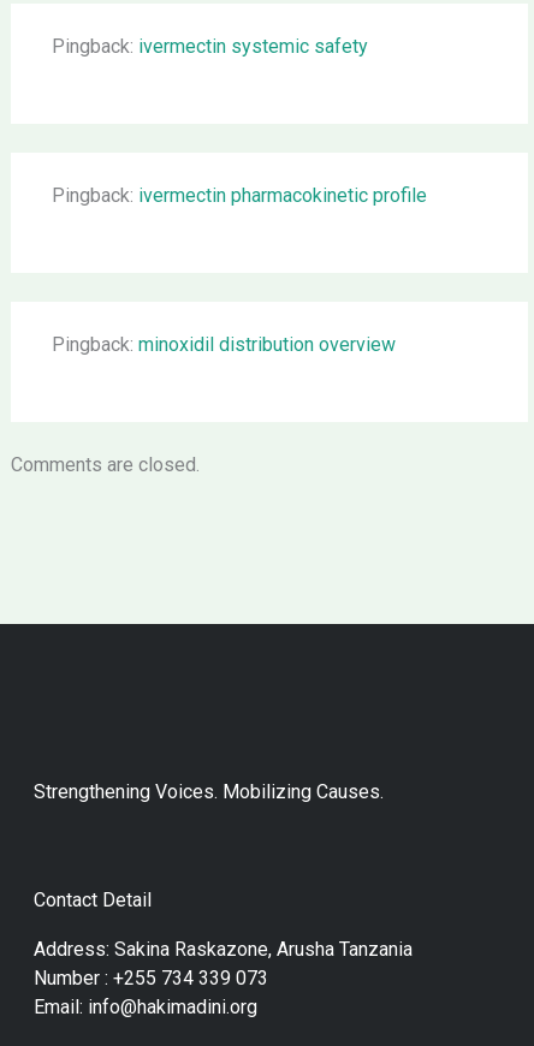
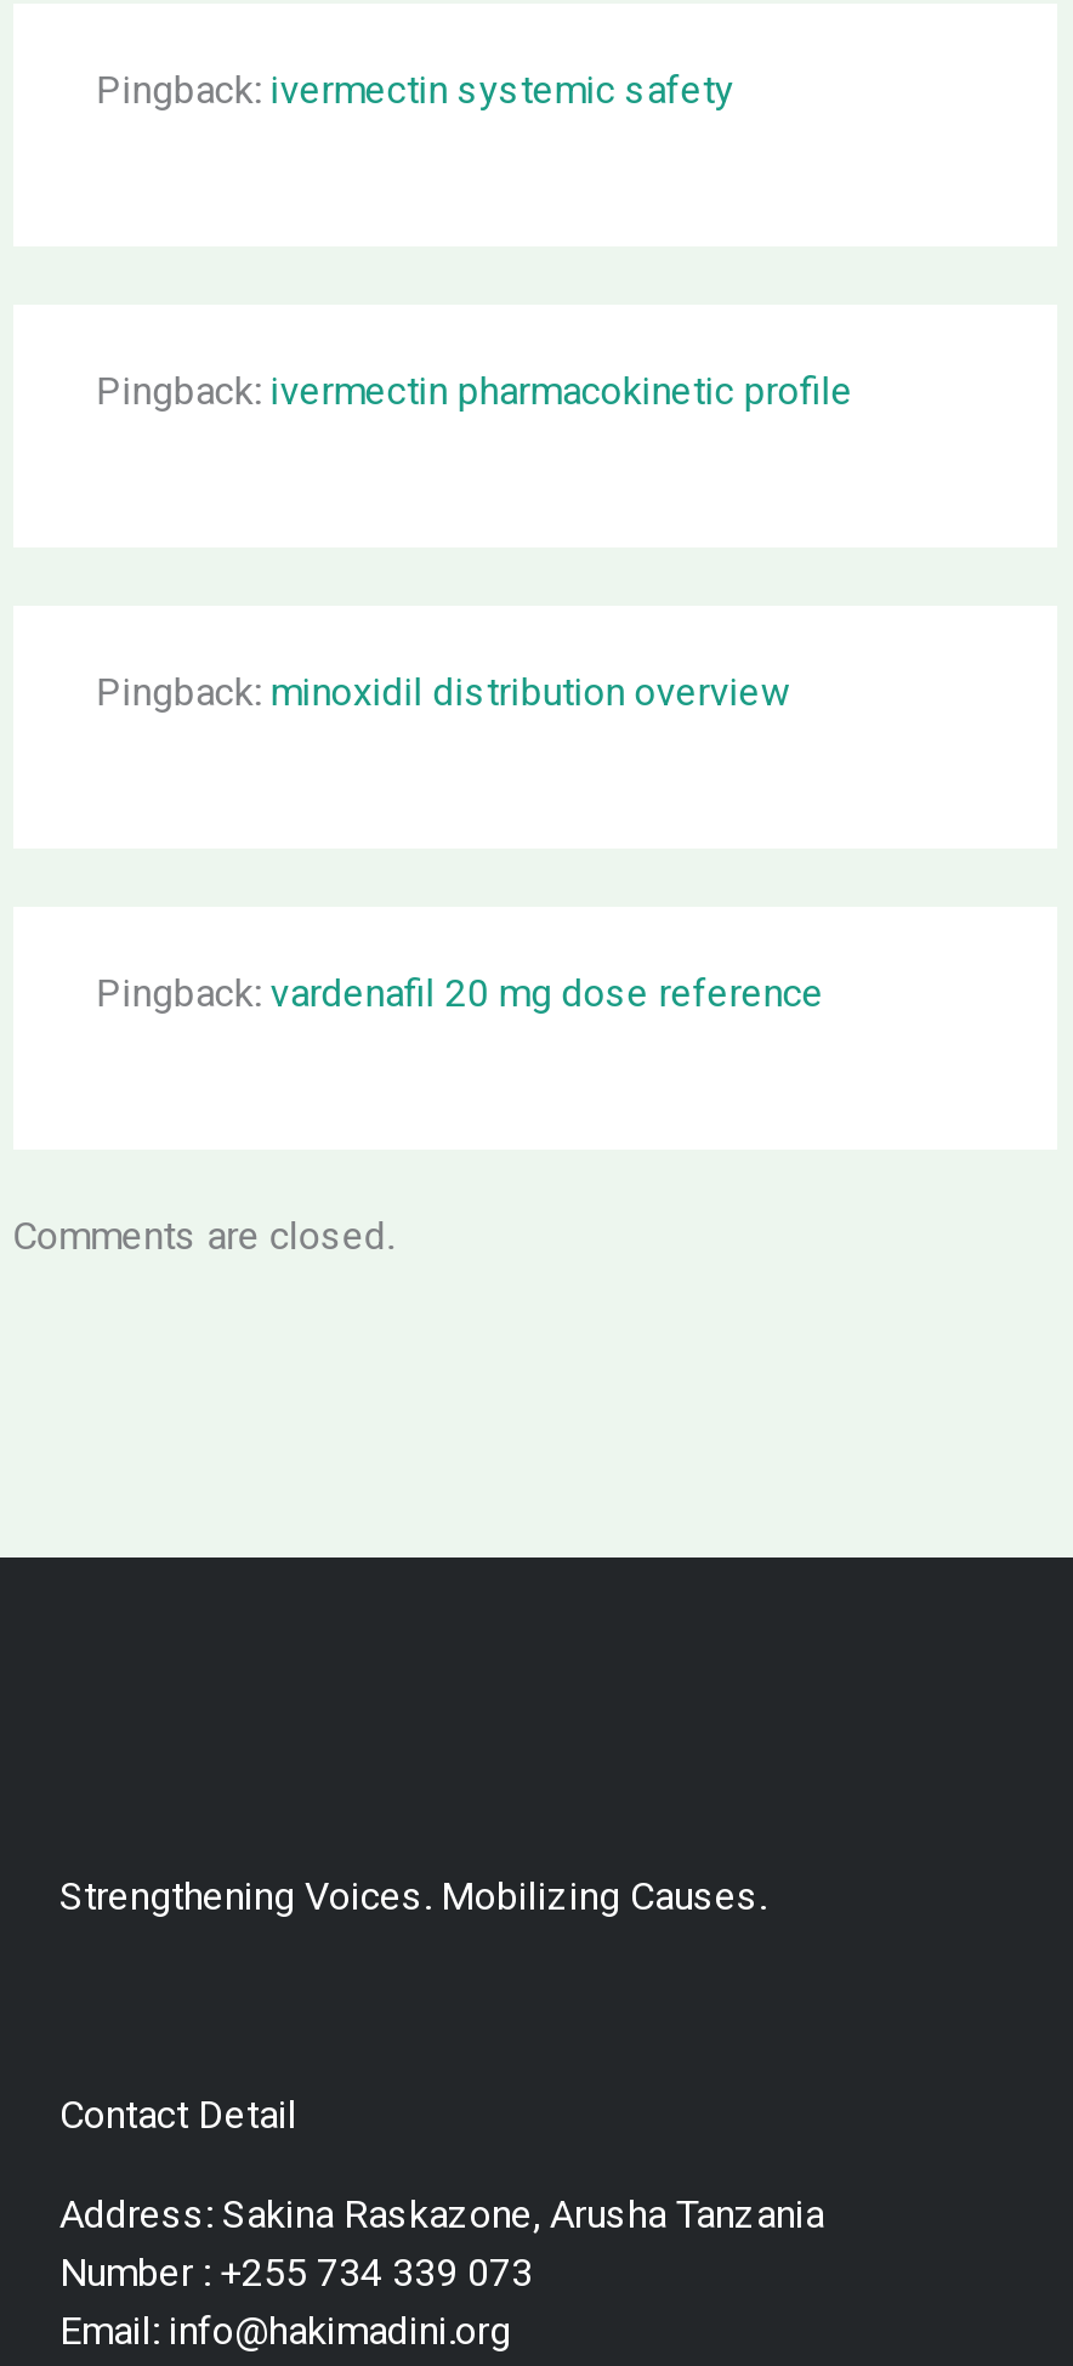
none -> [96,969,824,1015] Pingback: vardenafil 20 mg dose reference

